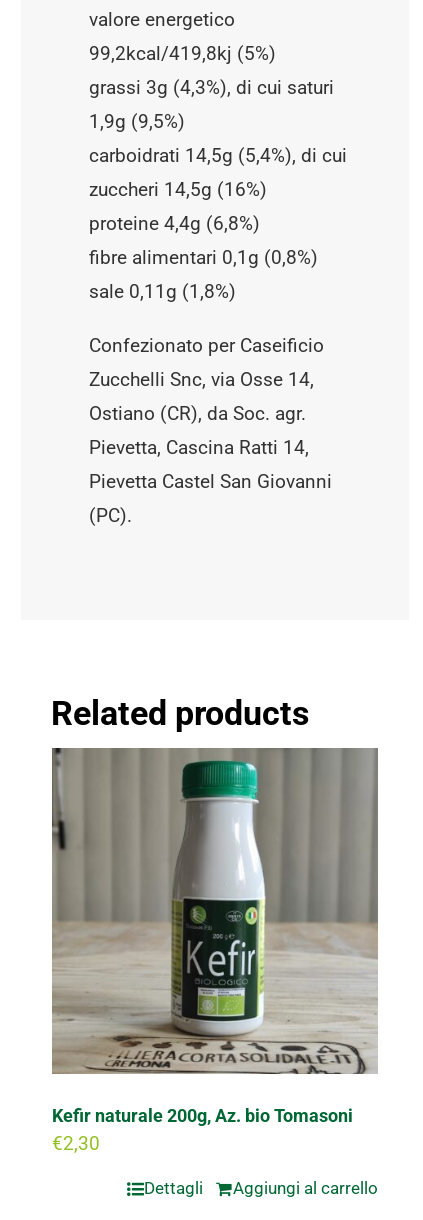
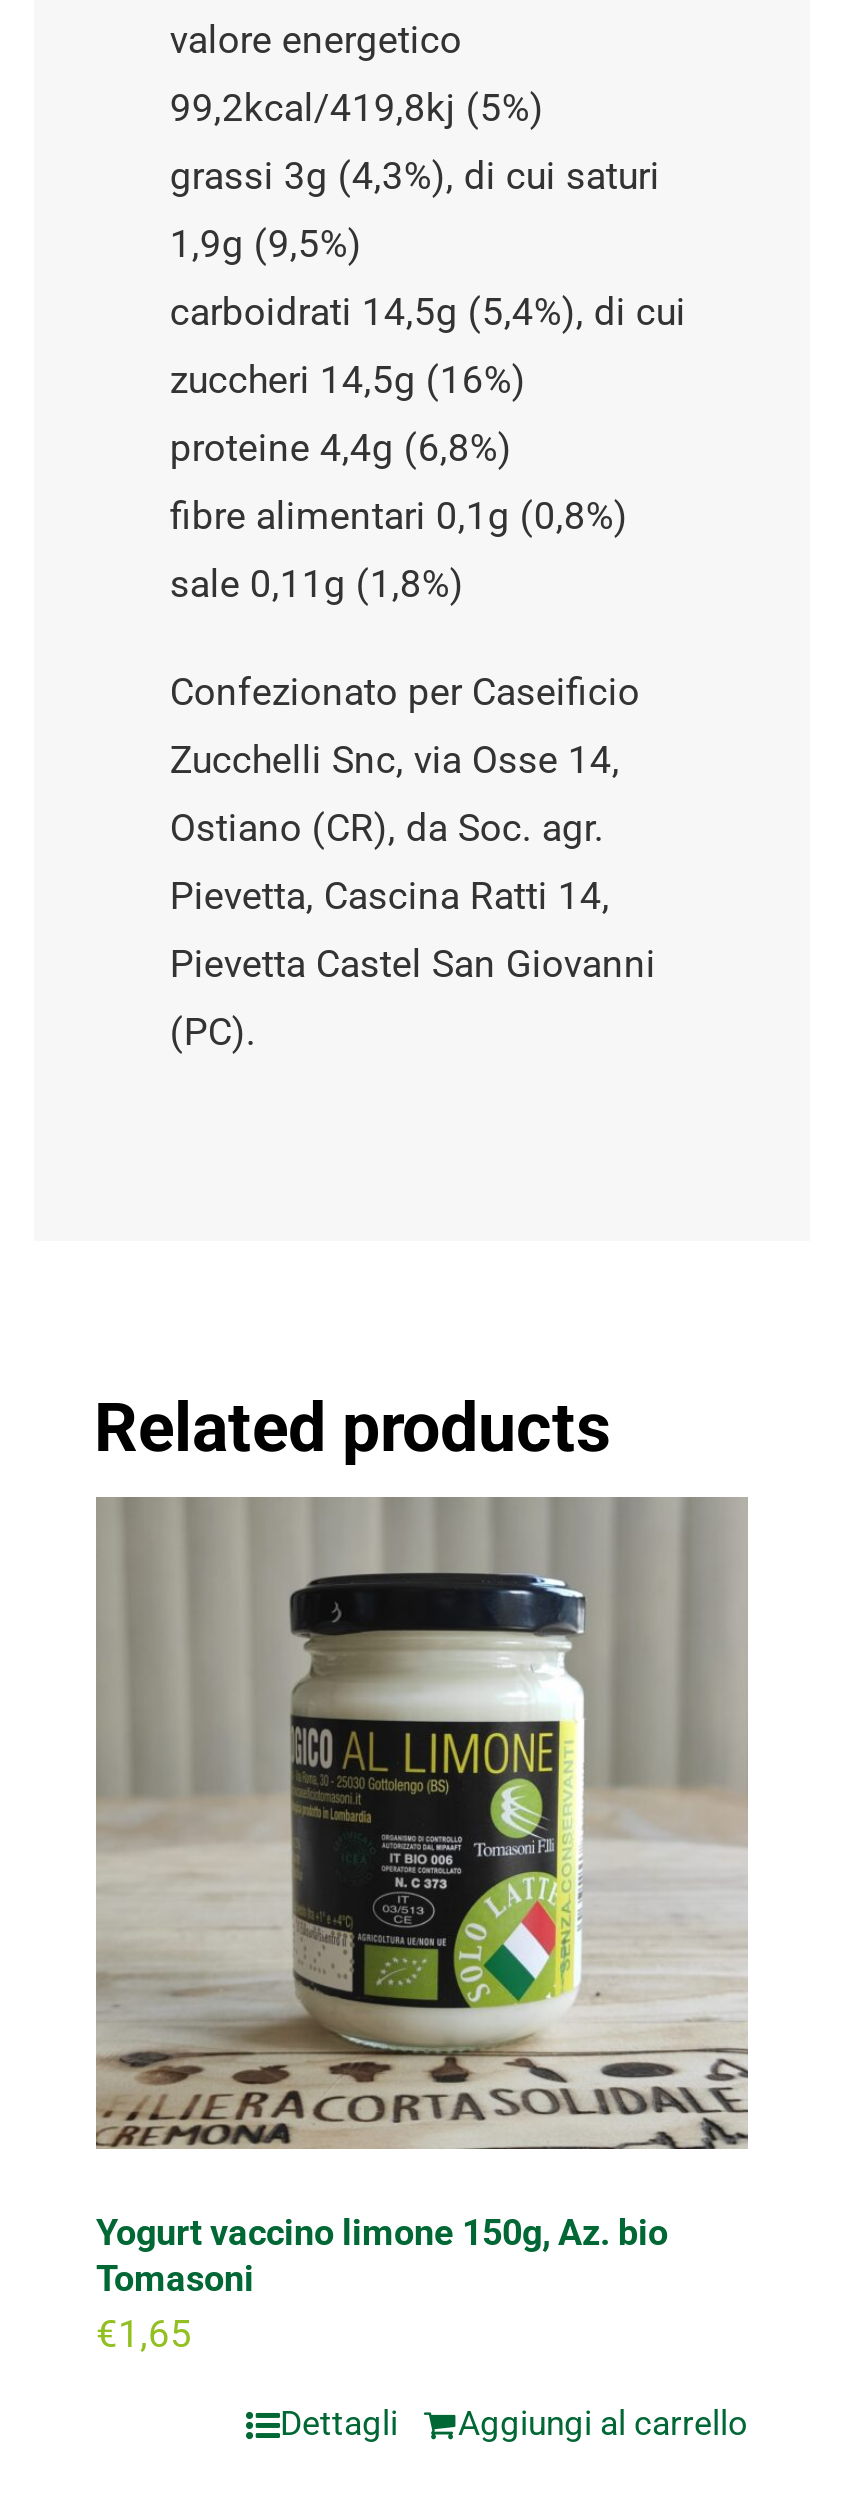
[52,748,378,1155] [image] | Kefir naturale 200g, Az. bio Tomasoni | €2,30 -> [96,1498,748,2357] [image] | Yogurt vaccino limone 150g, Az. bio | Tomasoni | €1,65

